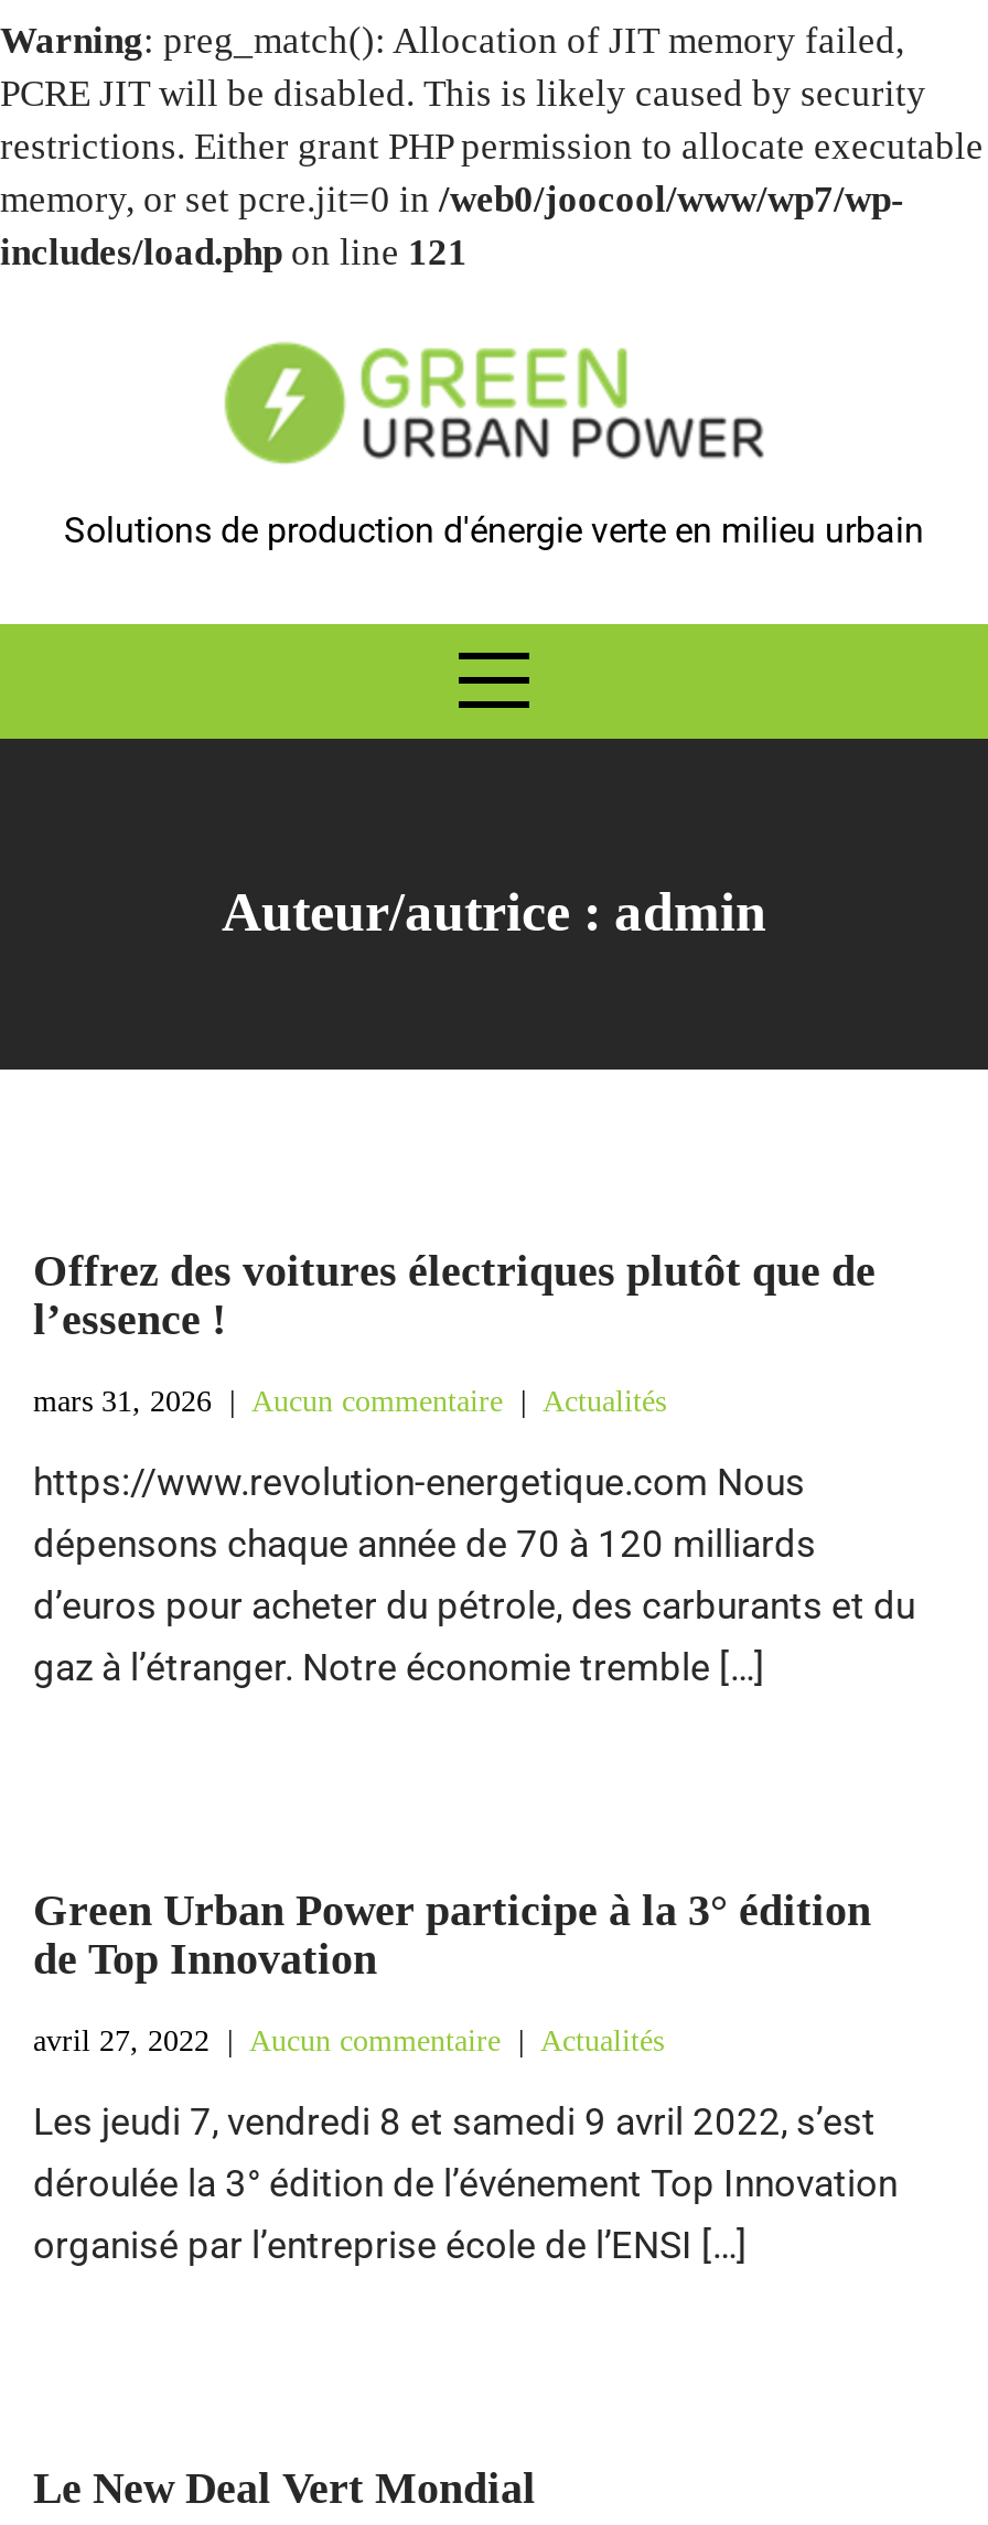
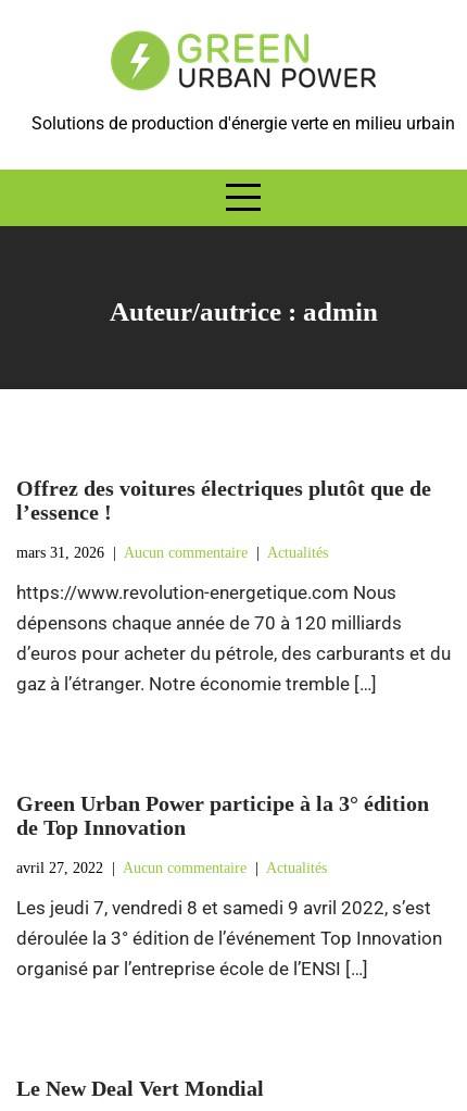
[0,20,984,273] Warning: preg_match(): Allocation of JIT memory failed, | PCRE JIT will be disabled. This is likely caused by security | restrictions. Either grant PHP permission to allocate executable | memory, or set pcre.jit=0 in /web0/joocool/www/wp7/wp- | includes/load.php on line 121 -> none

